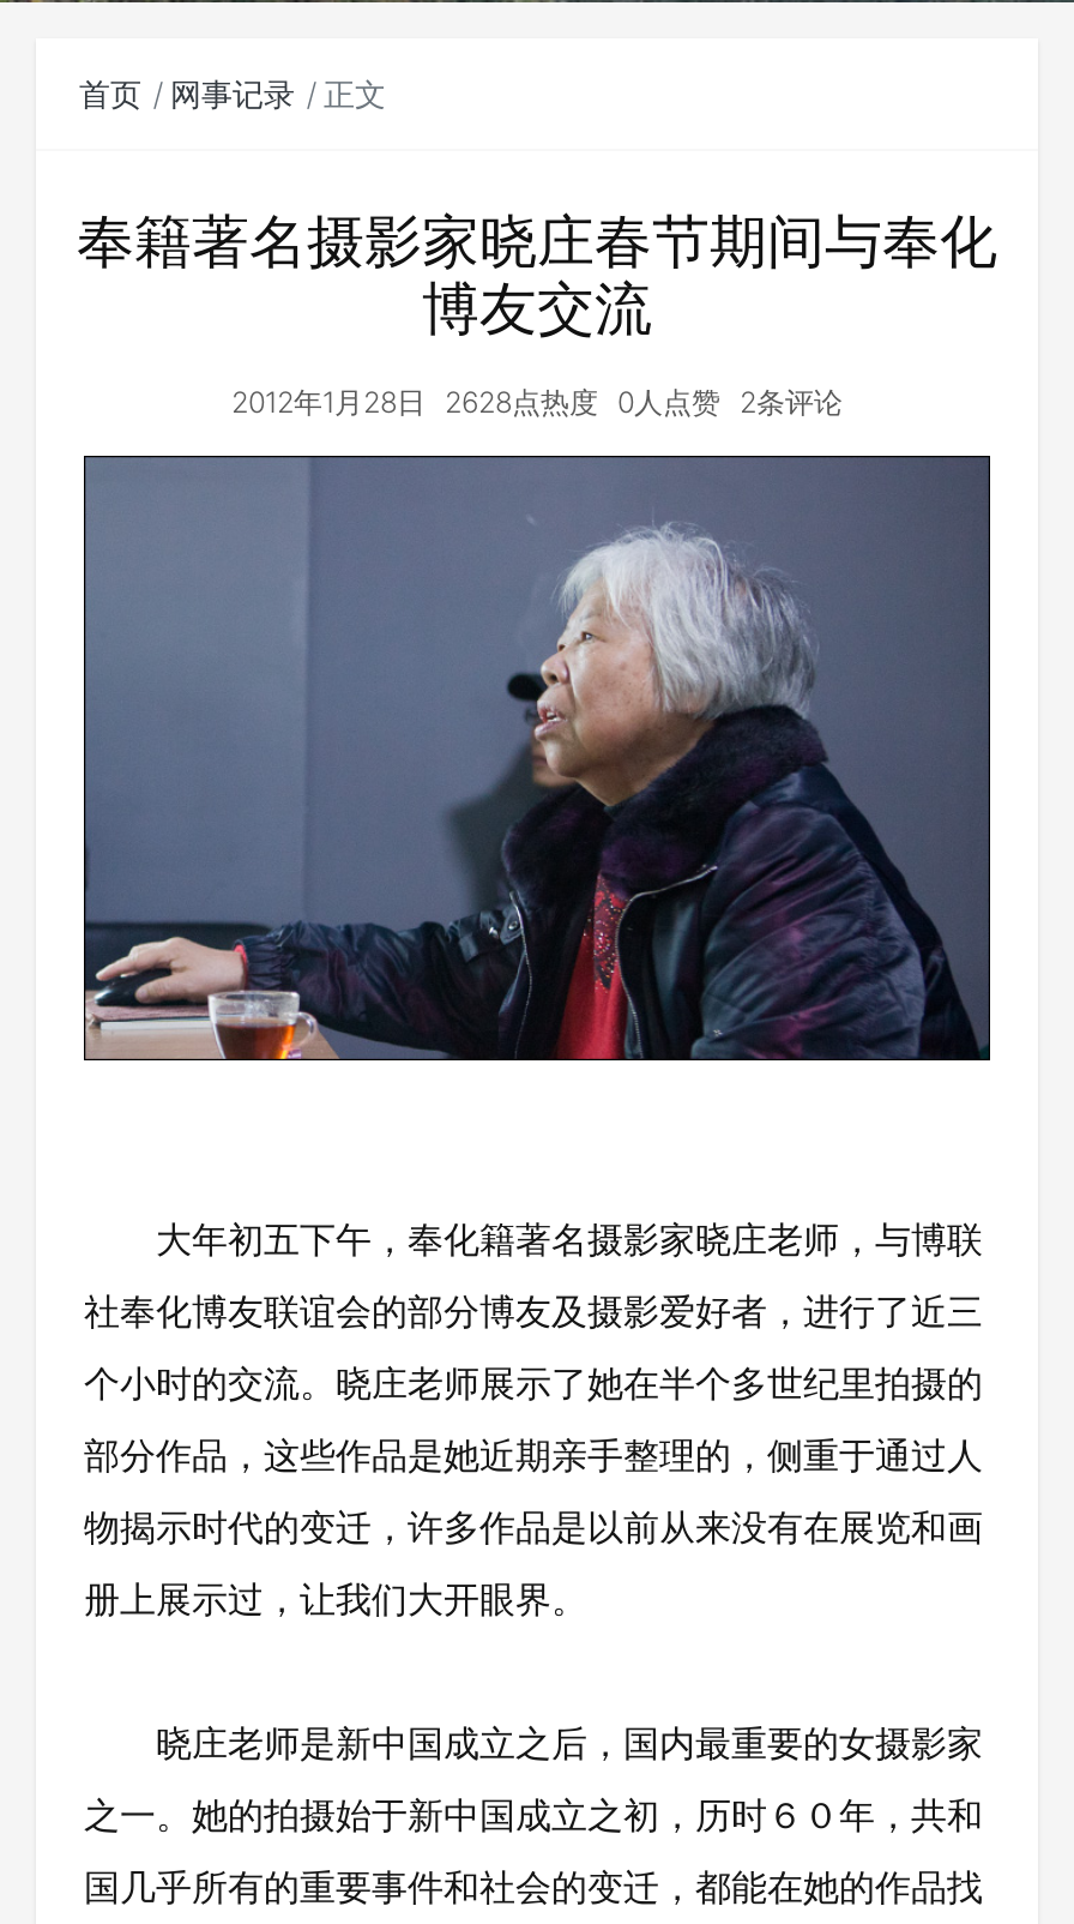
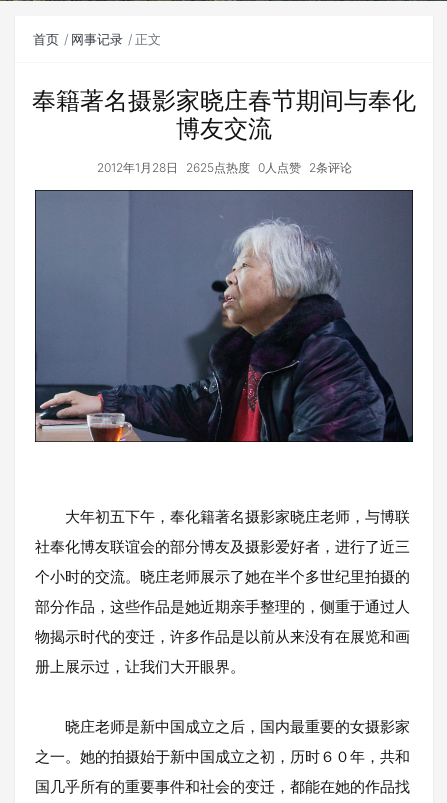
[231,384,843,420] 2012年1月28日 2628点热度 0人点赞 2条评论 -> [96,160,351,175] 2012年1月28日 2625点热度 0人点赞 2条评论

